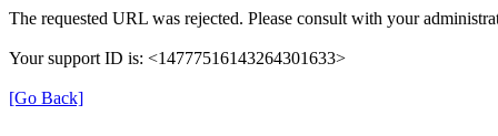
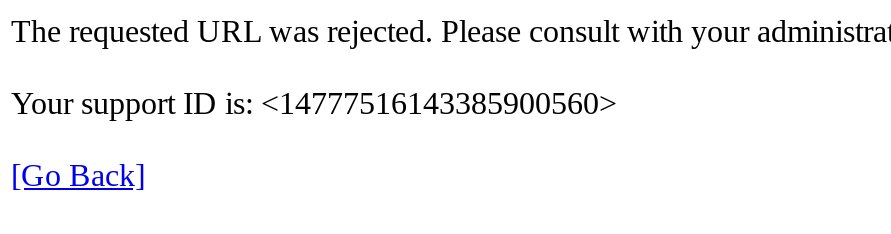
[9,49,346,67] Your support ID is: <14777516143264301633> -> [11,86,617,120] Your support ID is: <14777516143385900560>

